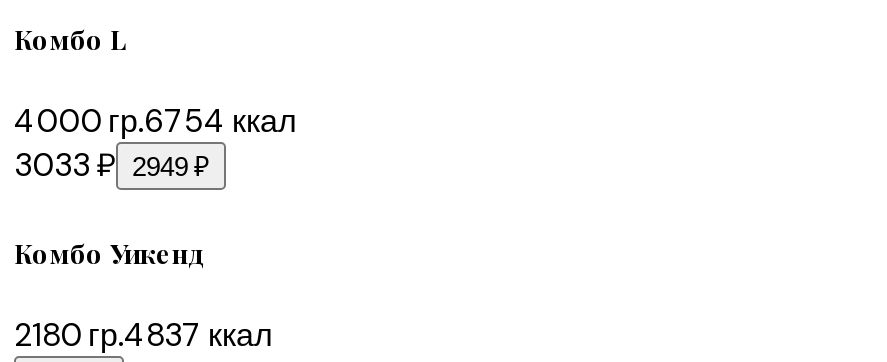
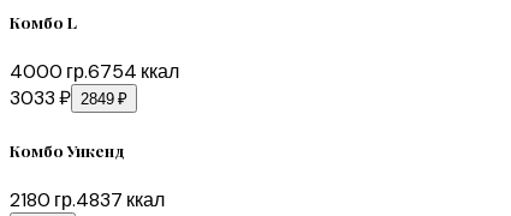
[14,145,210,187] 3033 ₽ 2949 ₽ -> [10,86,127,111] 3033 ₽ 2849 ₽

